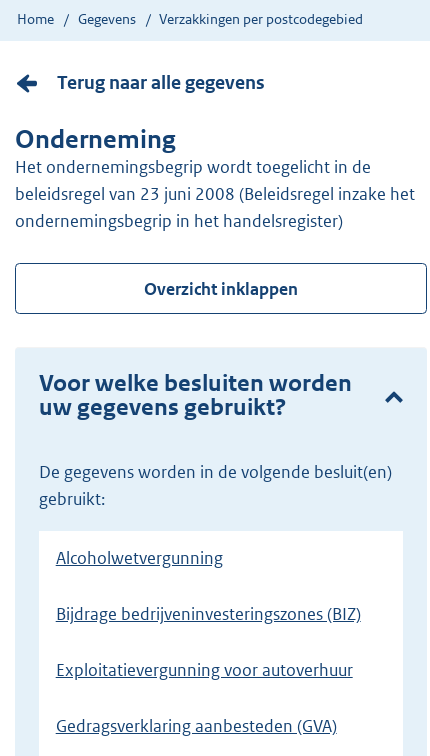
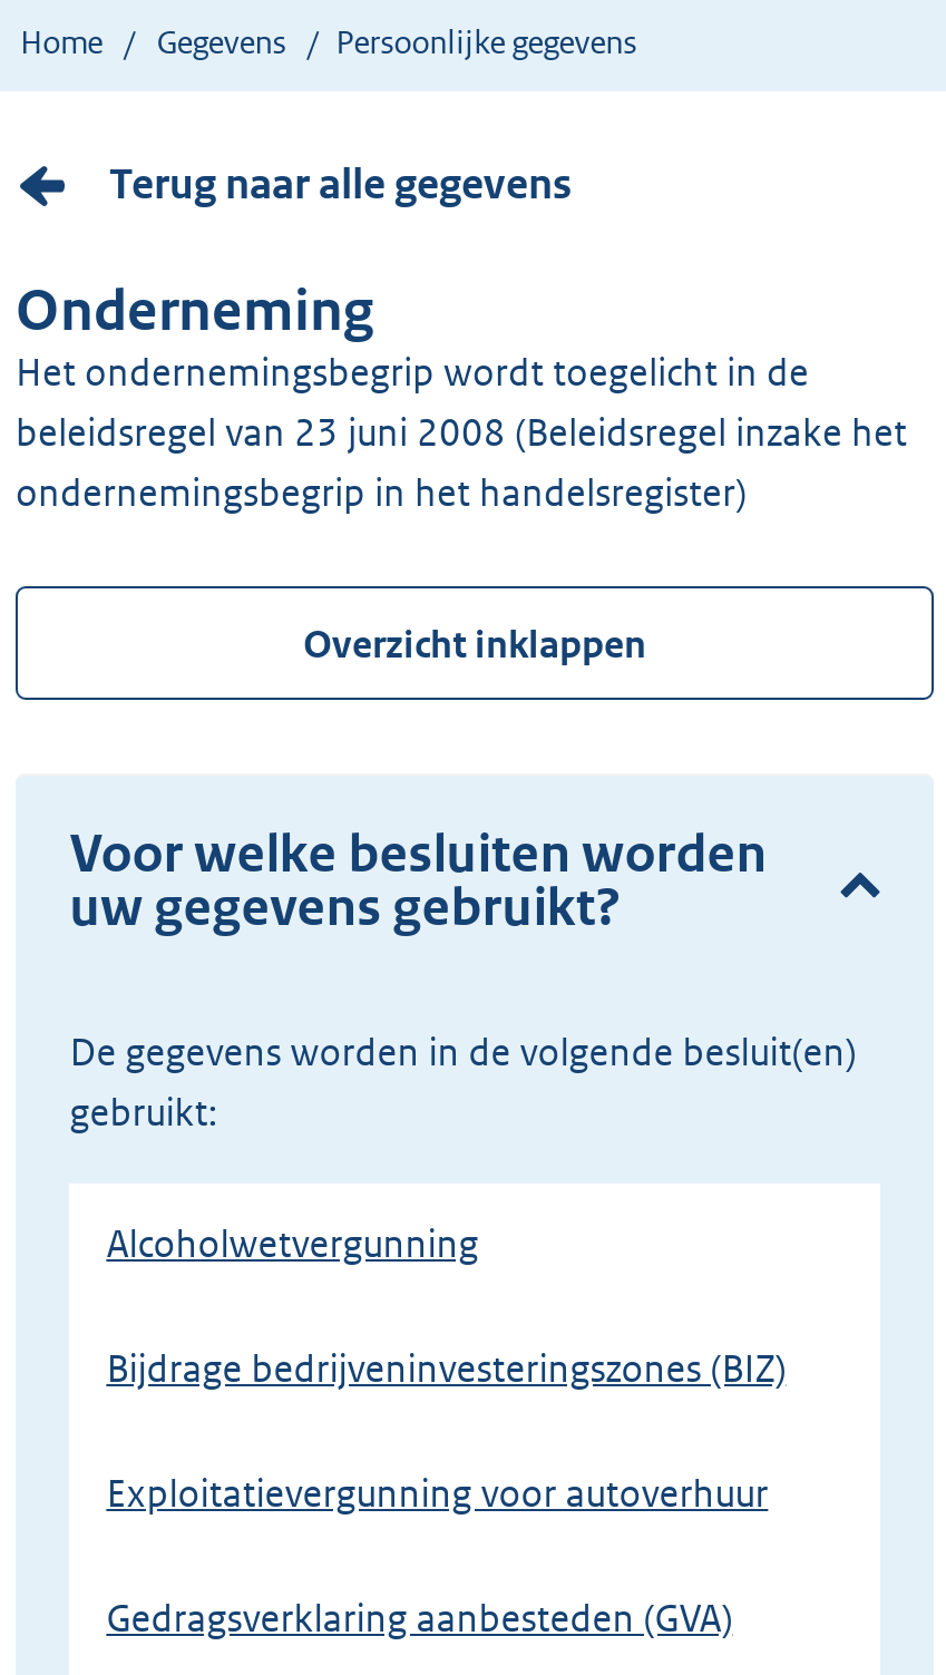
[159,10,363,28] Verzakkingen per postcodegebied -> [336,23,636,63] Persoonlijke gegevens

